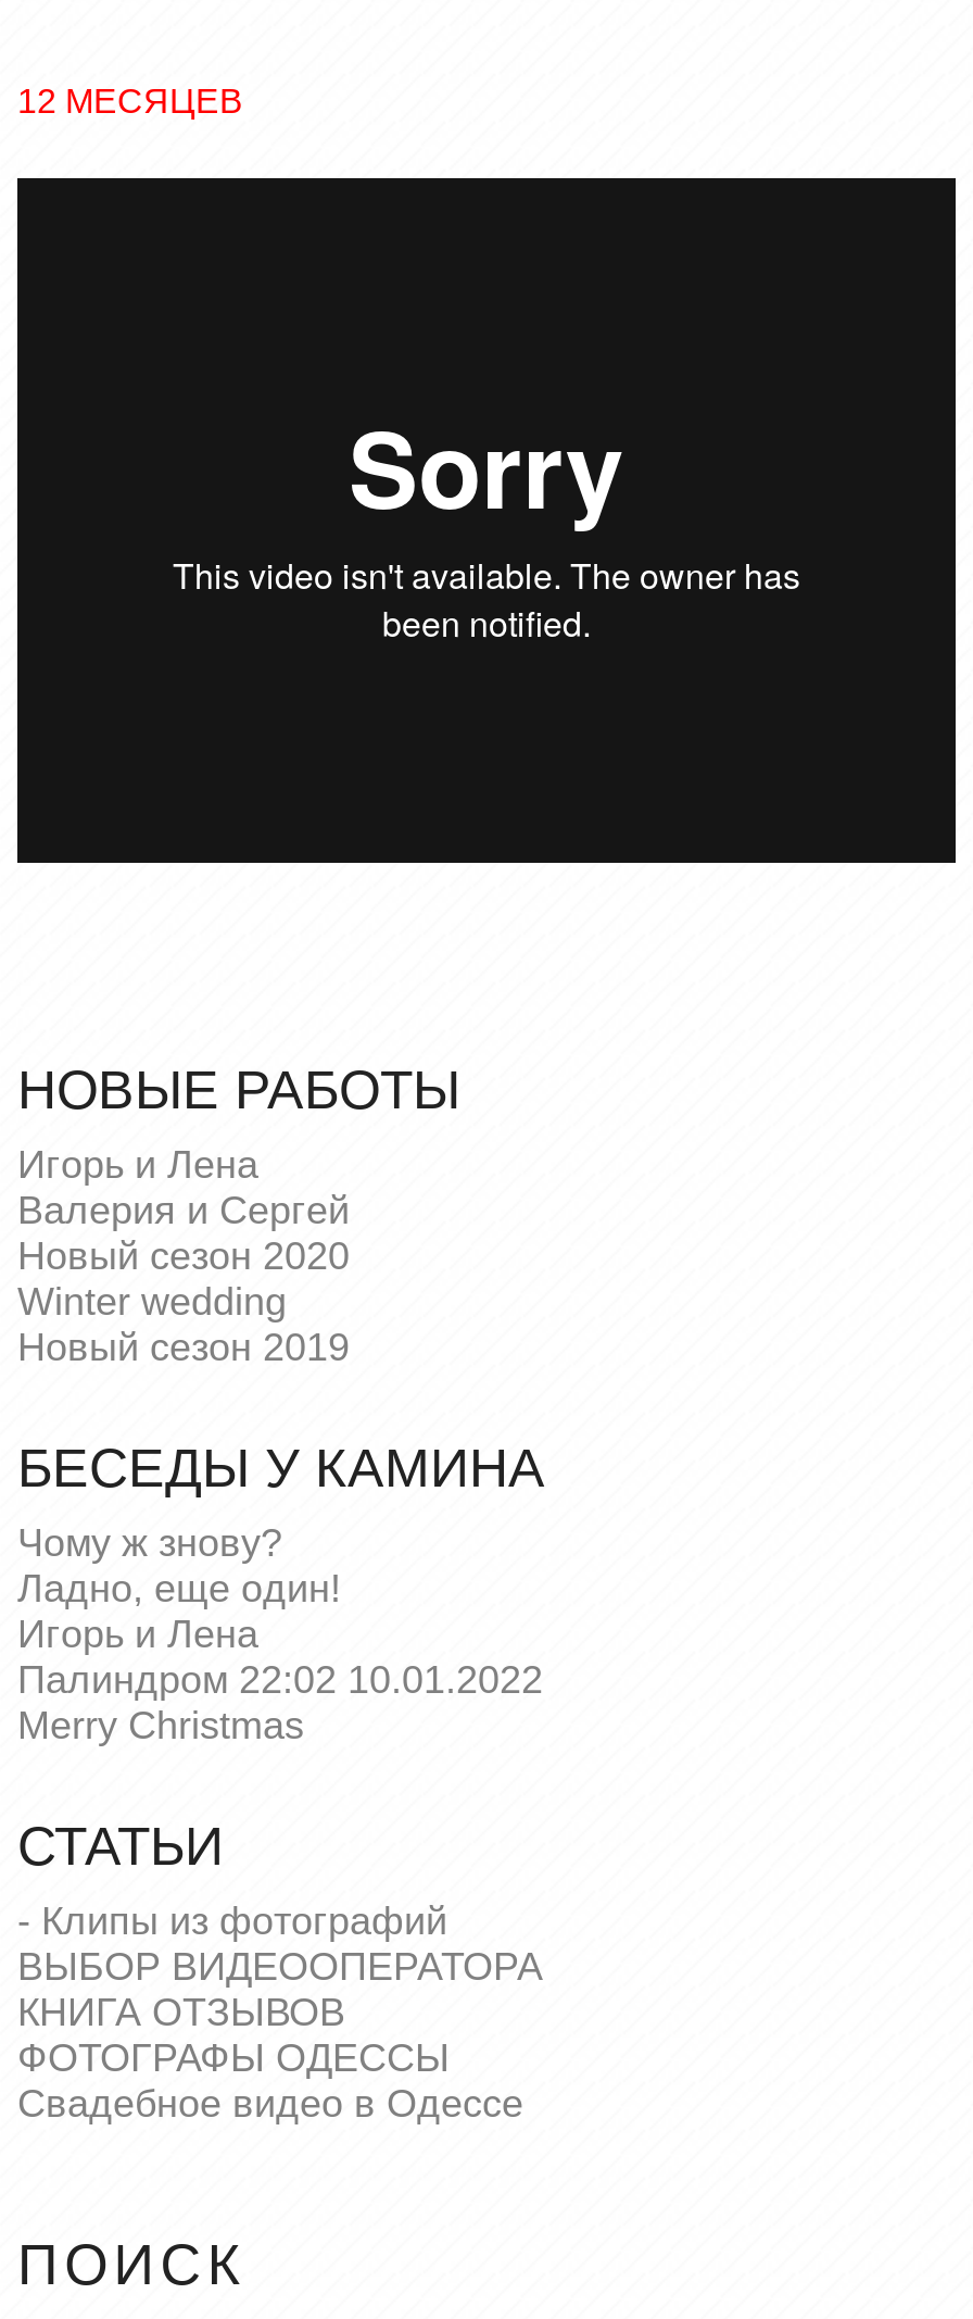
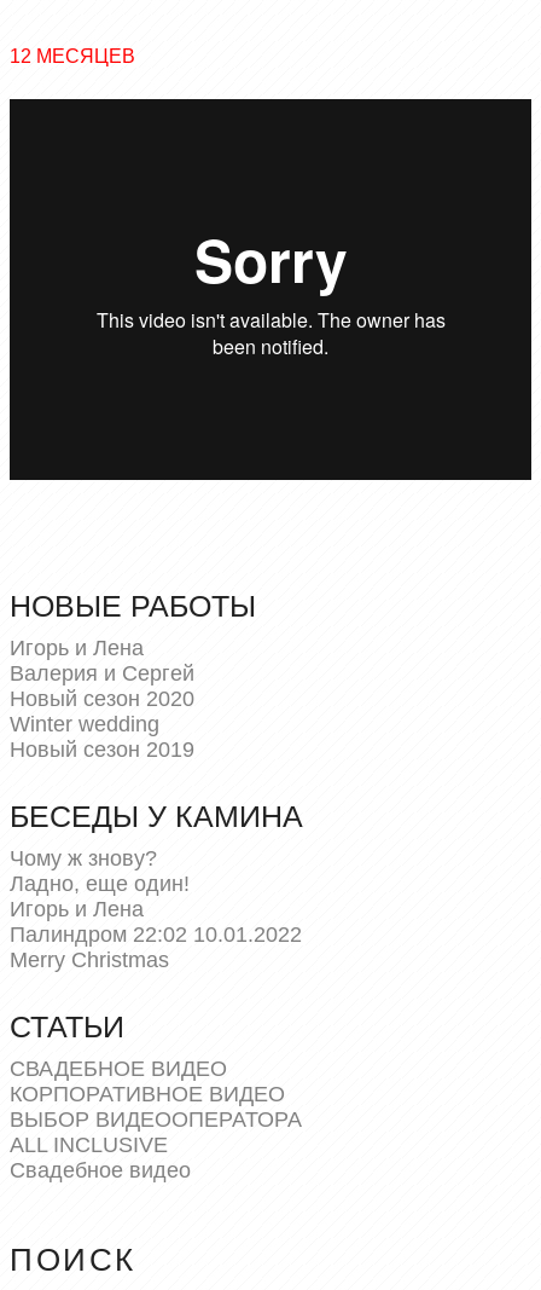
[17,1900,447,1943] - Клипы из фотографий -> [10,1057,285,1106] СВАДЕБНОЕ ВИДЕО | КОРПОРАТИВНОЕ ВИДЕО
moved [17,1945,543,1989] -> [10,1107,302,1132]: ВЫБОР ВИДЕООПЕРАТОРА
[17,1991,523,2126] КНИГА ОТЗЫВОВ | ФОТОГРАФЫ ОДЕССЫ | Свадебное видео в Одессе -> [10,1133,191,1182] ALL INCLUSIVE | Свадебное видео

